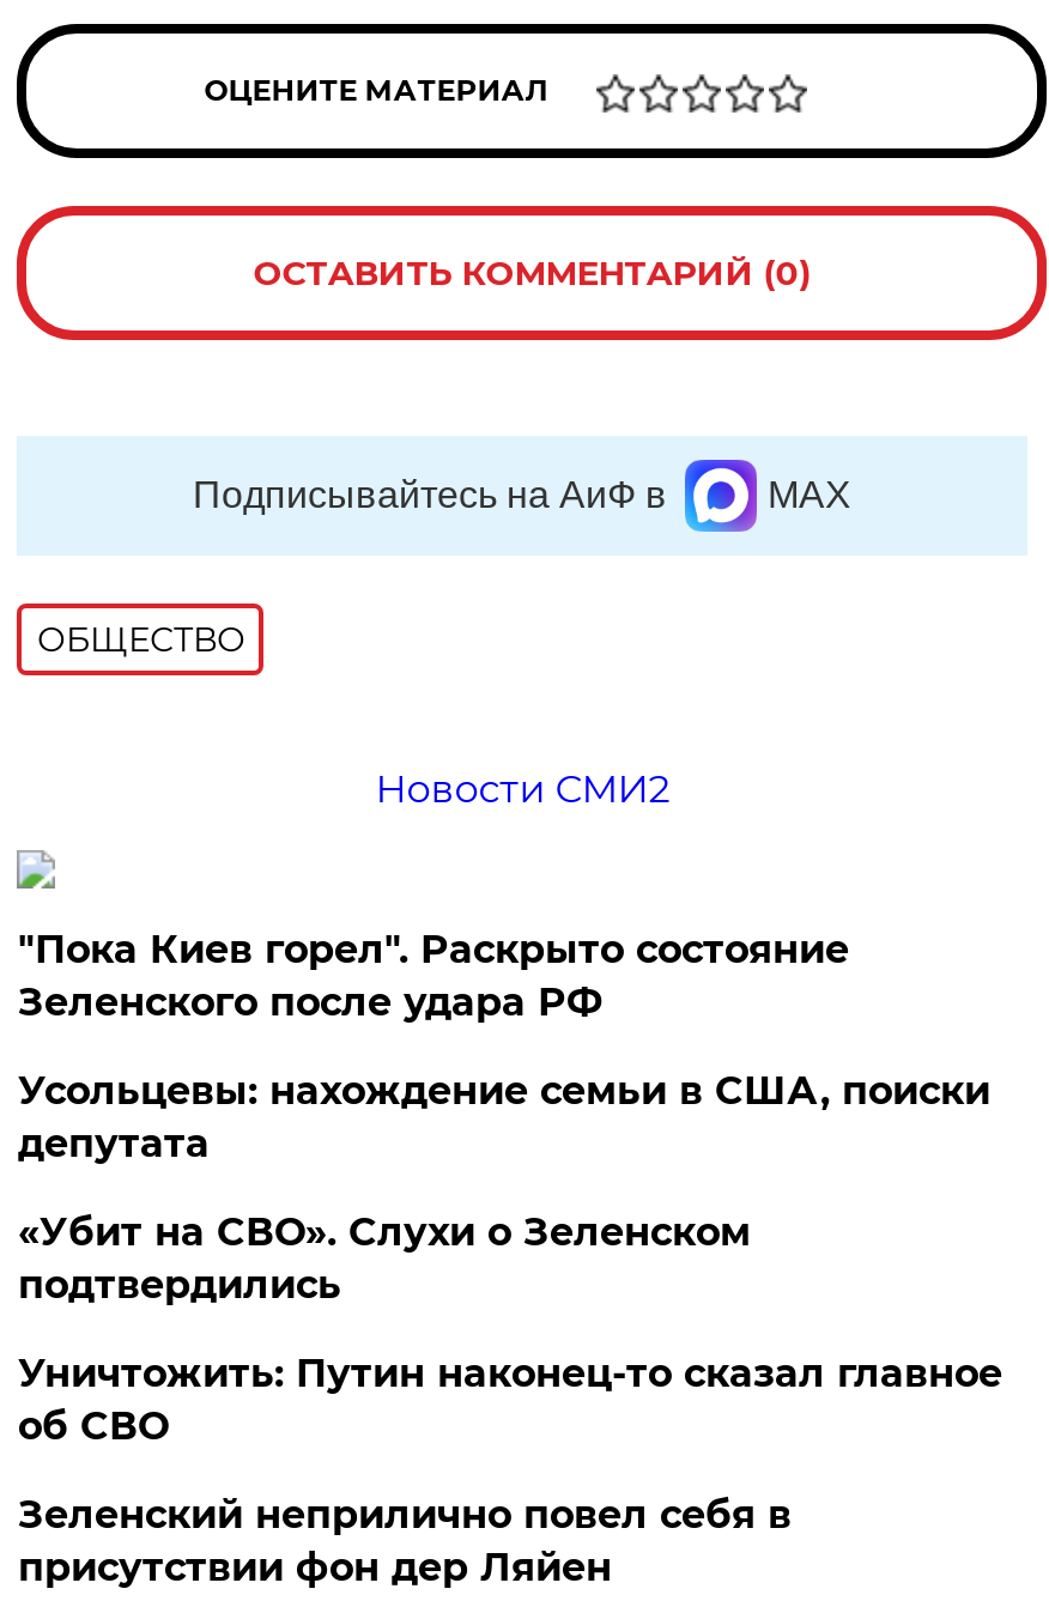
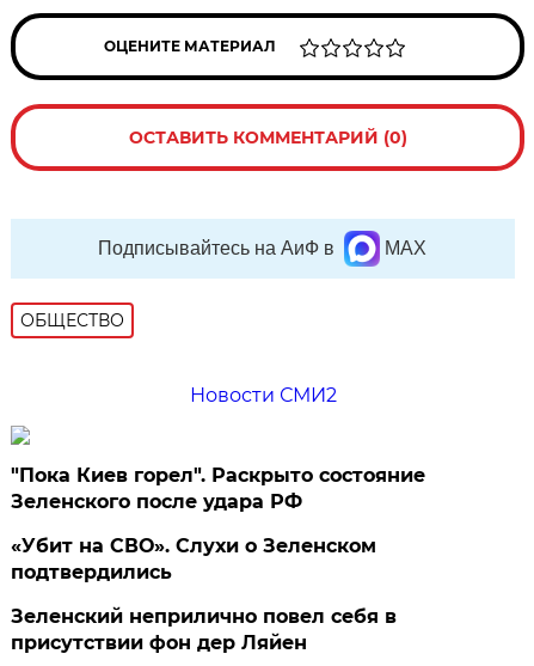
[18,1068,990,1166] Усольцевы: нахождение семьи в США, поиски | депутата -> none
[18,1351,1002,1449] Уничтожить: Путин наконец-то сказал главное | об СВО -> none

